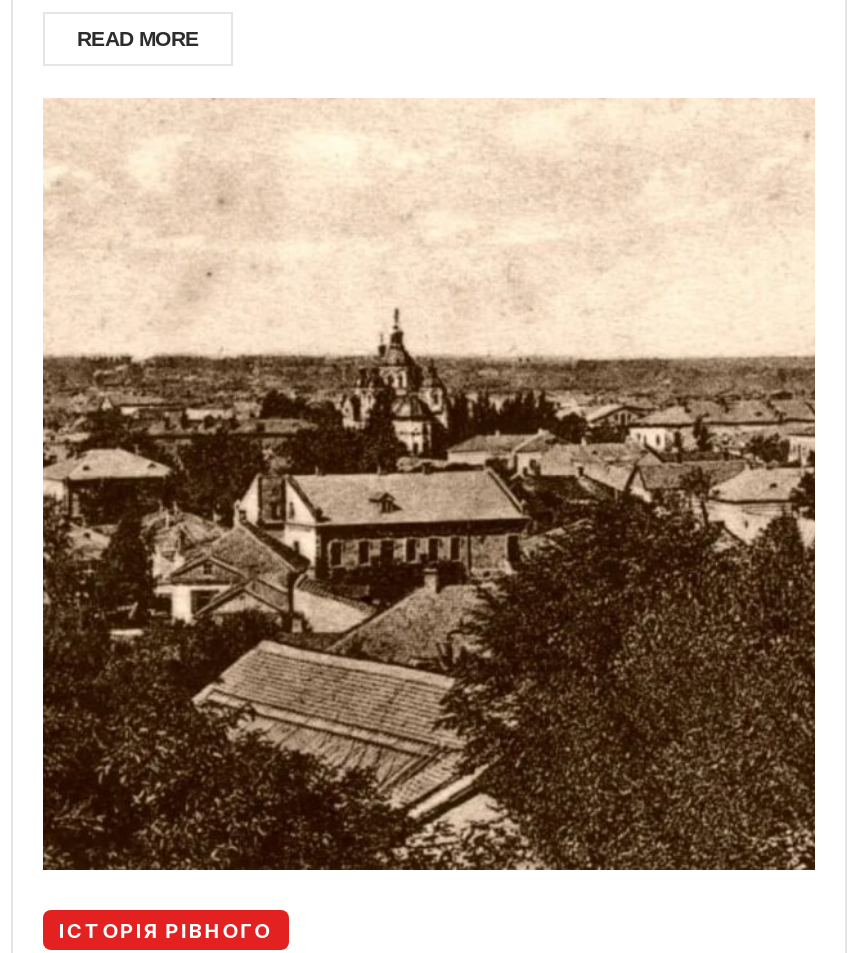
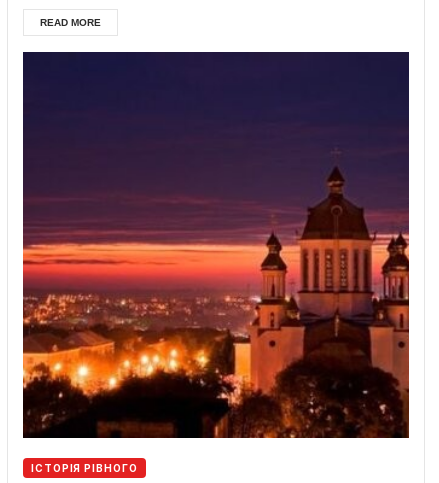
[41,98,817,872] [image] -> [22,51,410,439] [image]

